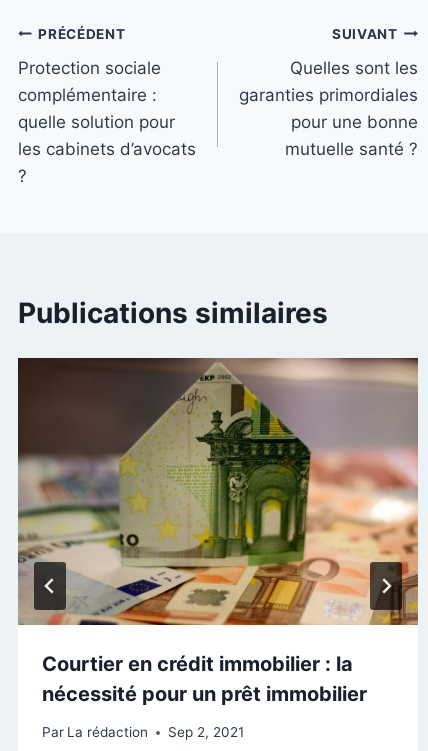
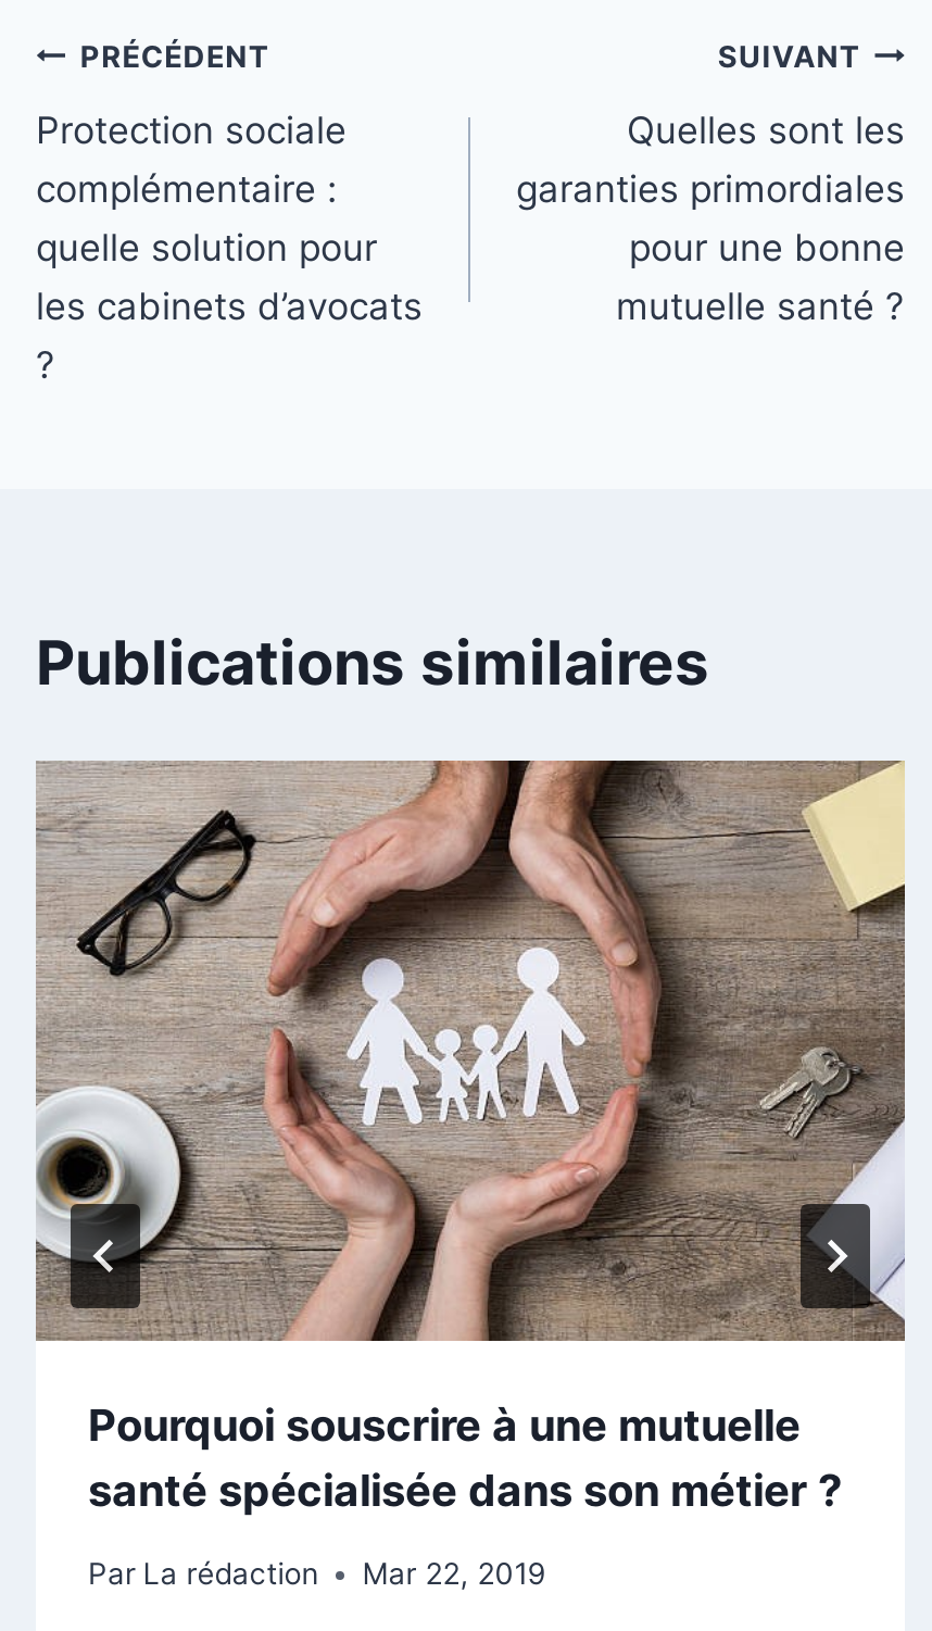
[17,357,419,706] [image] | Courtier en crédit immobilier : la | nécessité pour un prêt immobilier -> [36,758,907,1516] [image] | Pourquoi souscrire à une mutuelle | santé spécialisée dans son métier ?
[42,724,244,740] Par La rédaction Sep 2, 2021 -> [88,1557,545,1592] Par La rédaction Mar 22, 2019

